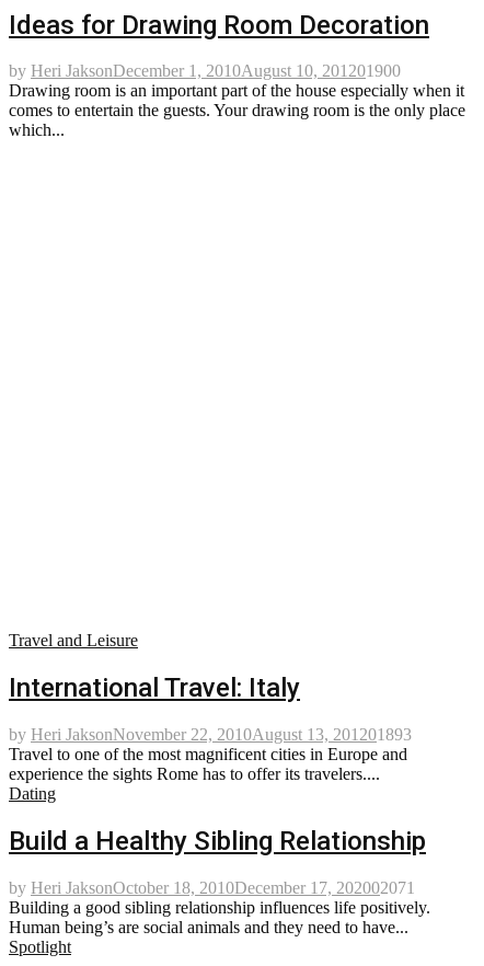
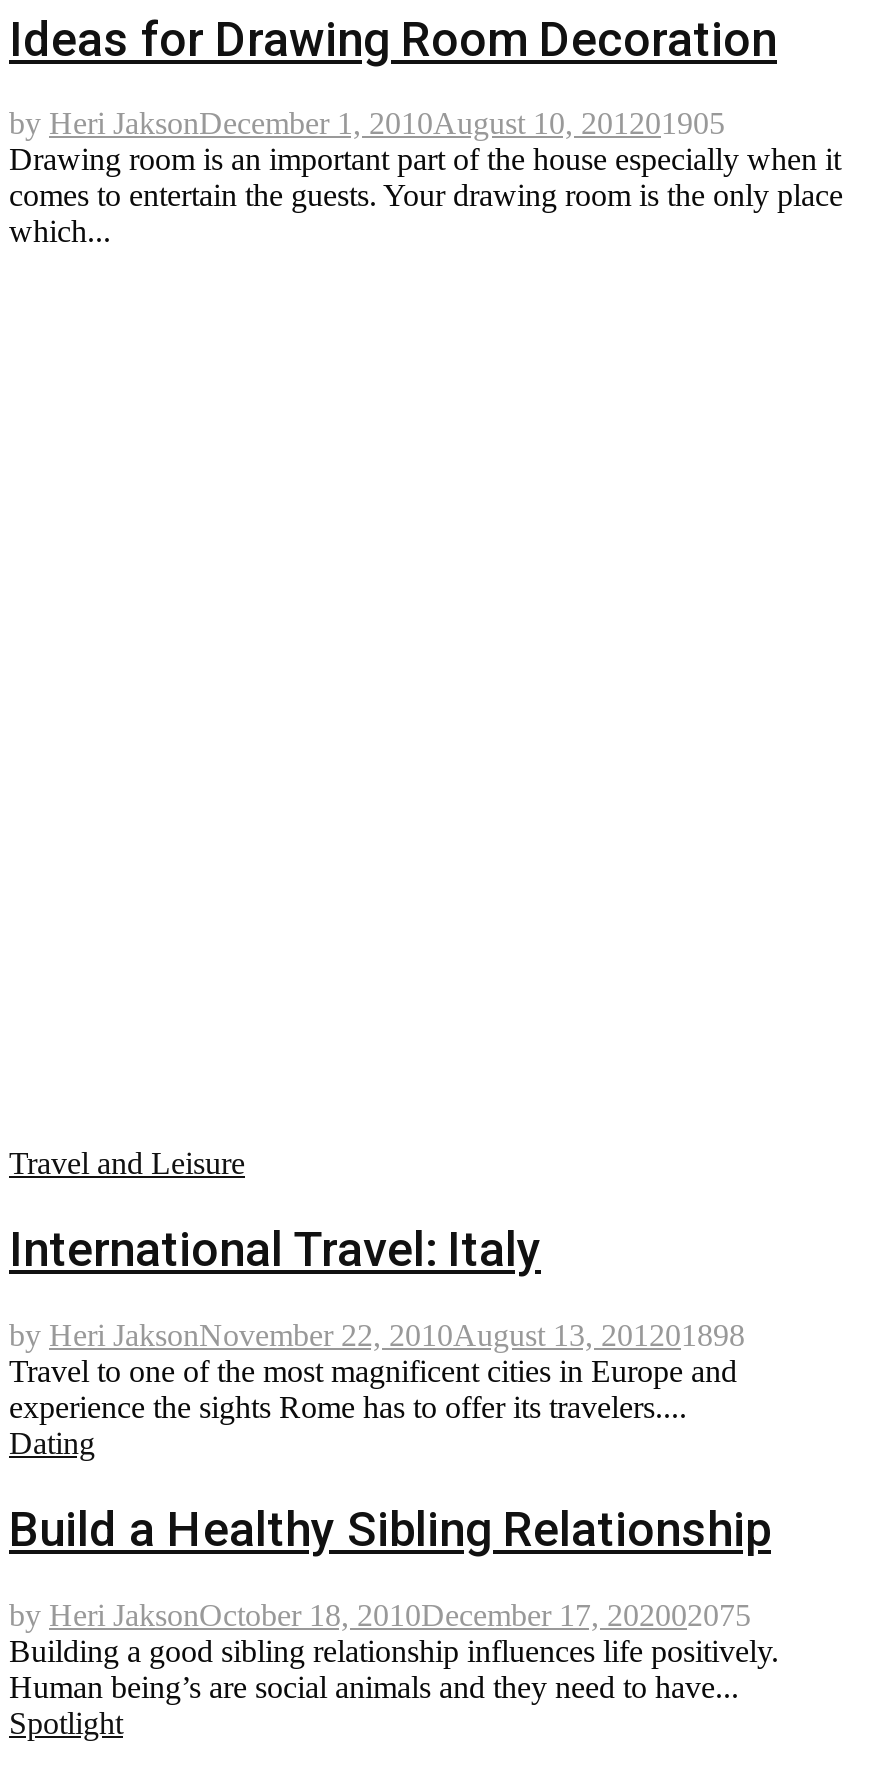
[9,62,401,80] by Heri JaksonDecember 1, 2010August 10, 201201900 -> [9,107,725,141] by Heri JaksonDecember 1, 2010August 10, 201201905
[9,725,412,744] by Heri JaksonNovember 22, 2010August 13, 201201893 -> [9,1318,745,1352] by Heri JaksonNovember 22, 2010August 13, 201201898
[9,878,415,897] by Heri JaksonOctober 18, 2010December 17, 202002071 -> [9,1598,751,1632] by Heri JaksonOctober 18, 2010December 17, 202002075

